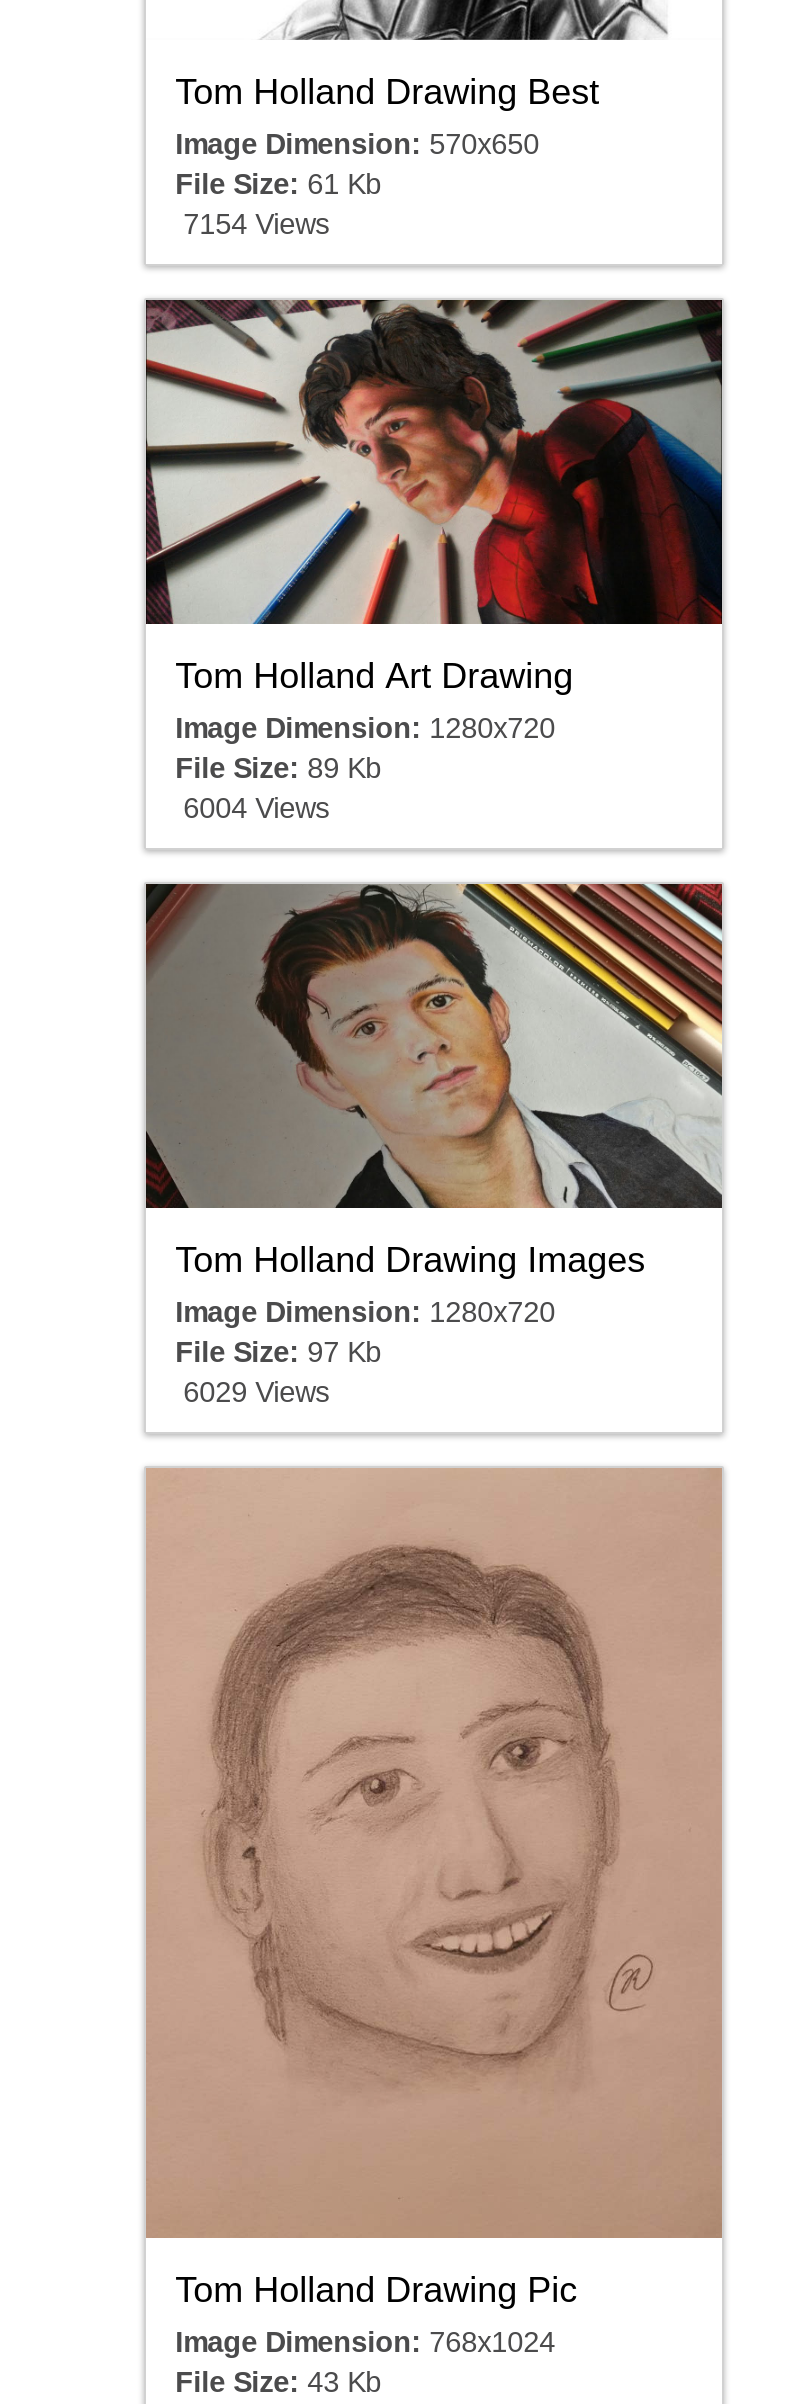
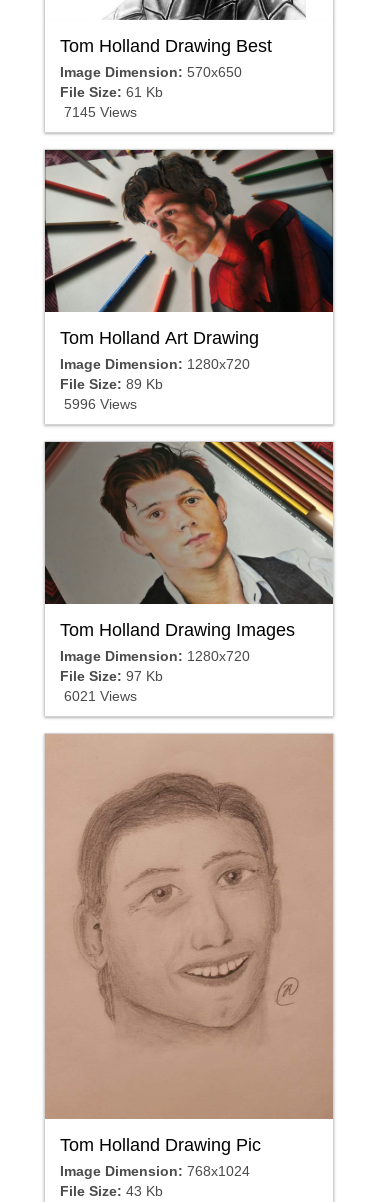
[175,207,329,239] 7154 Views -> [60,104,137,120] 7145 Views
[175,792,329,824] 6004 Views -> [60,396,137,412] 5996 Views
[175,1376,329,1408] 6029 Views -> [60,688,137,704] 6021 Views

